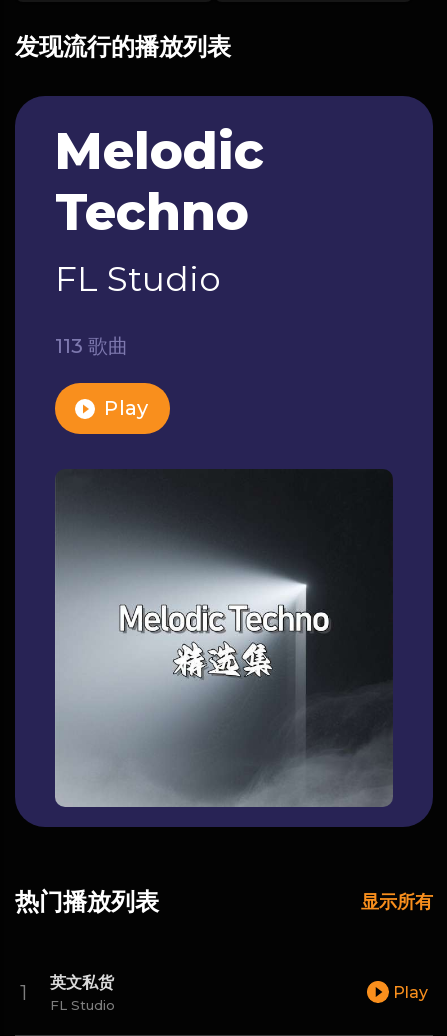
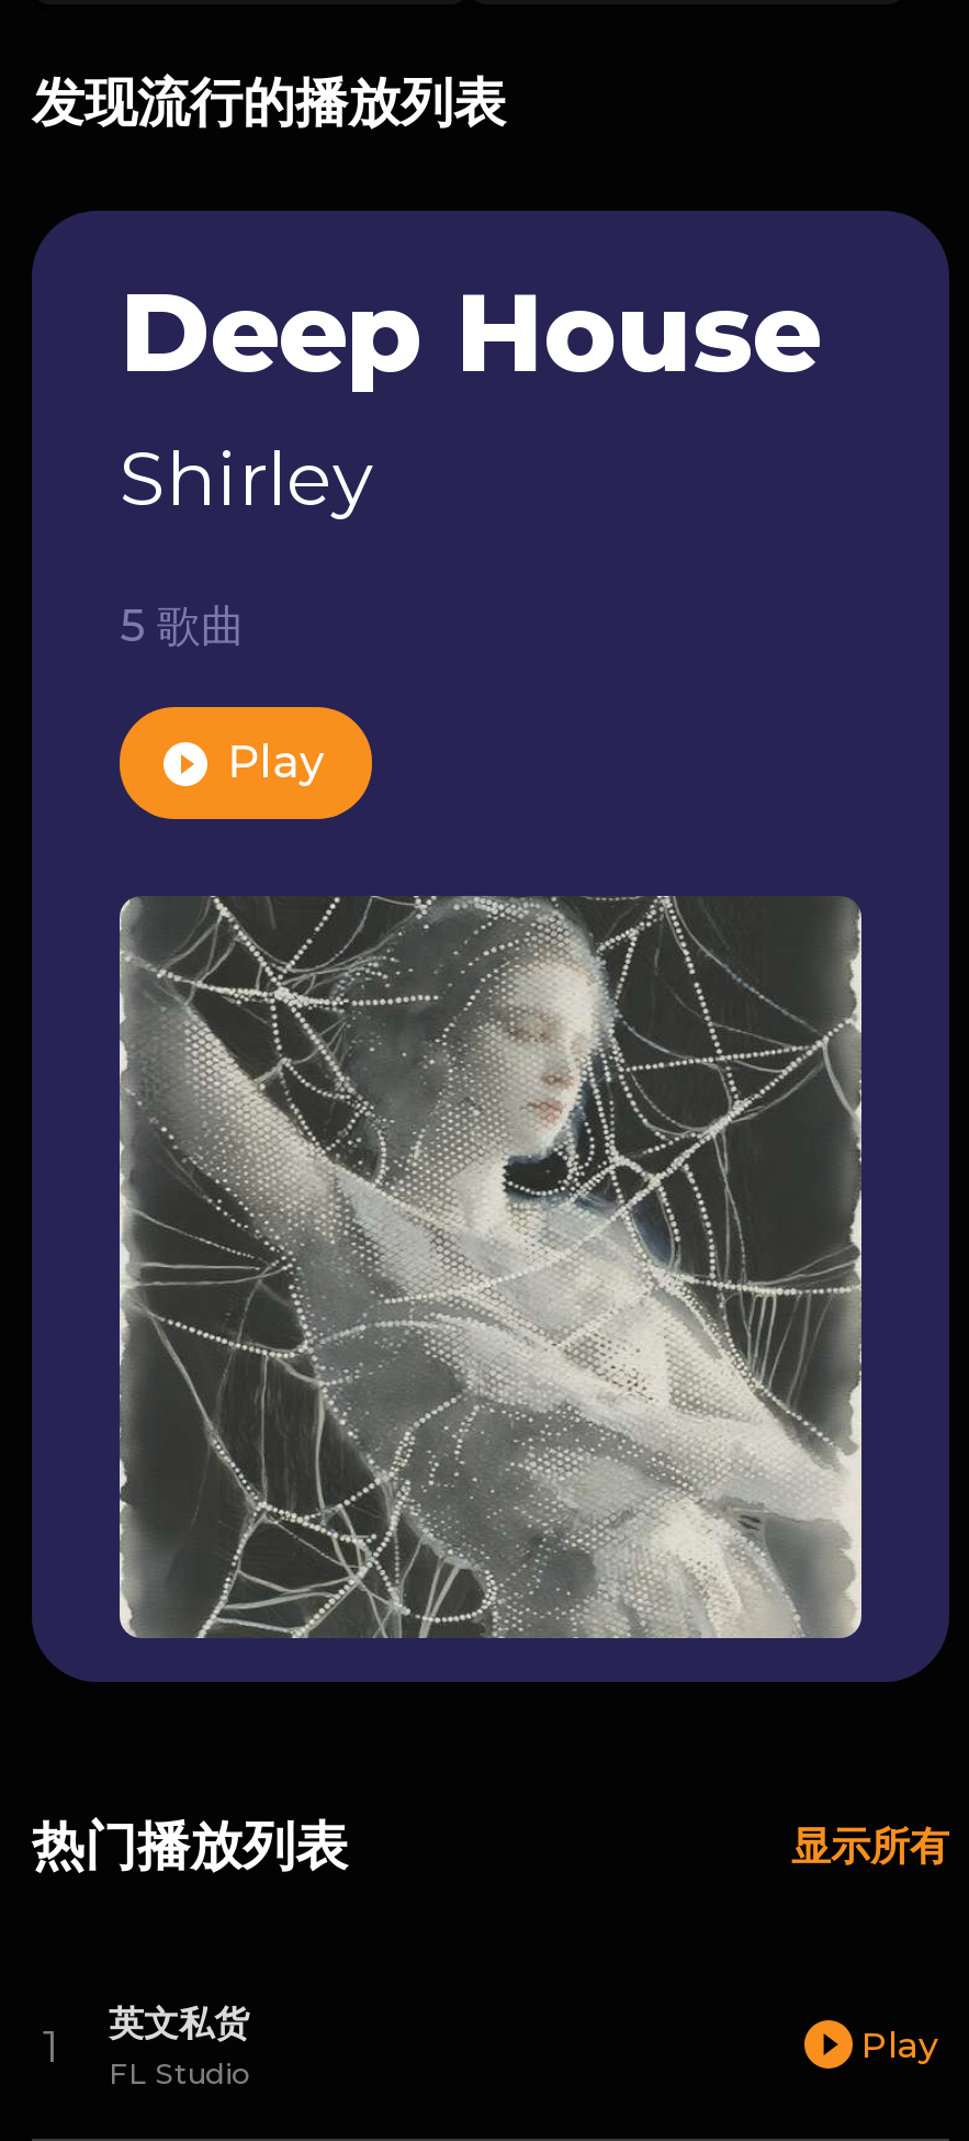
[55,121,264,300] Melodic | Techno | FL Studio -> [120,266,820,525] Deep House | Shirley
[55,334,128,358] 113 歌曲 -> [120,599,245,652] 5 歌曲
[55,469,393,808] [image] -> [117,894,864,1638] [image]

